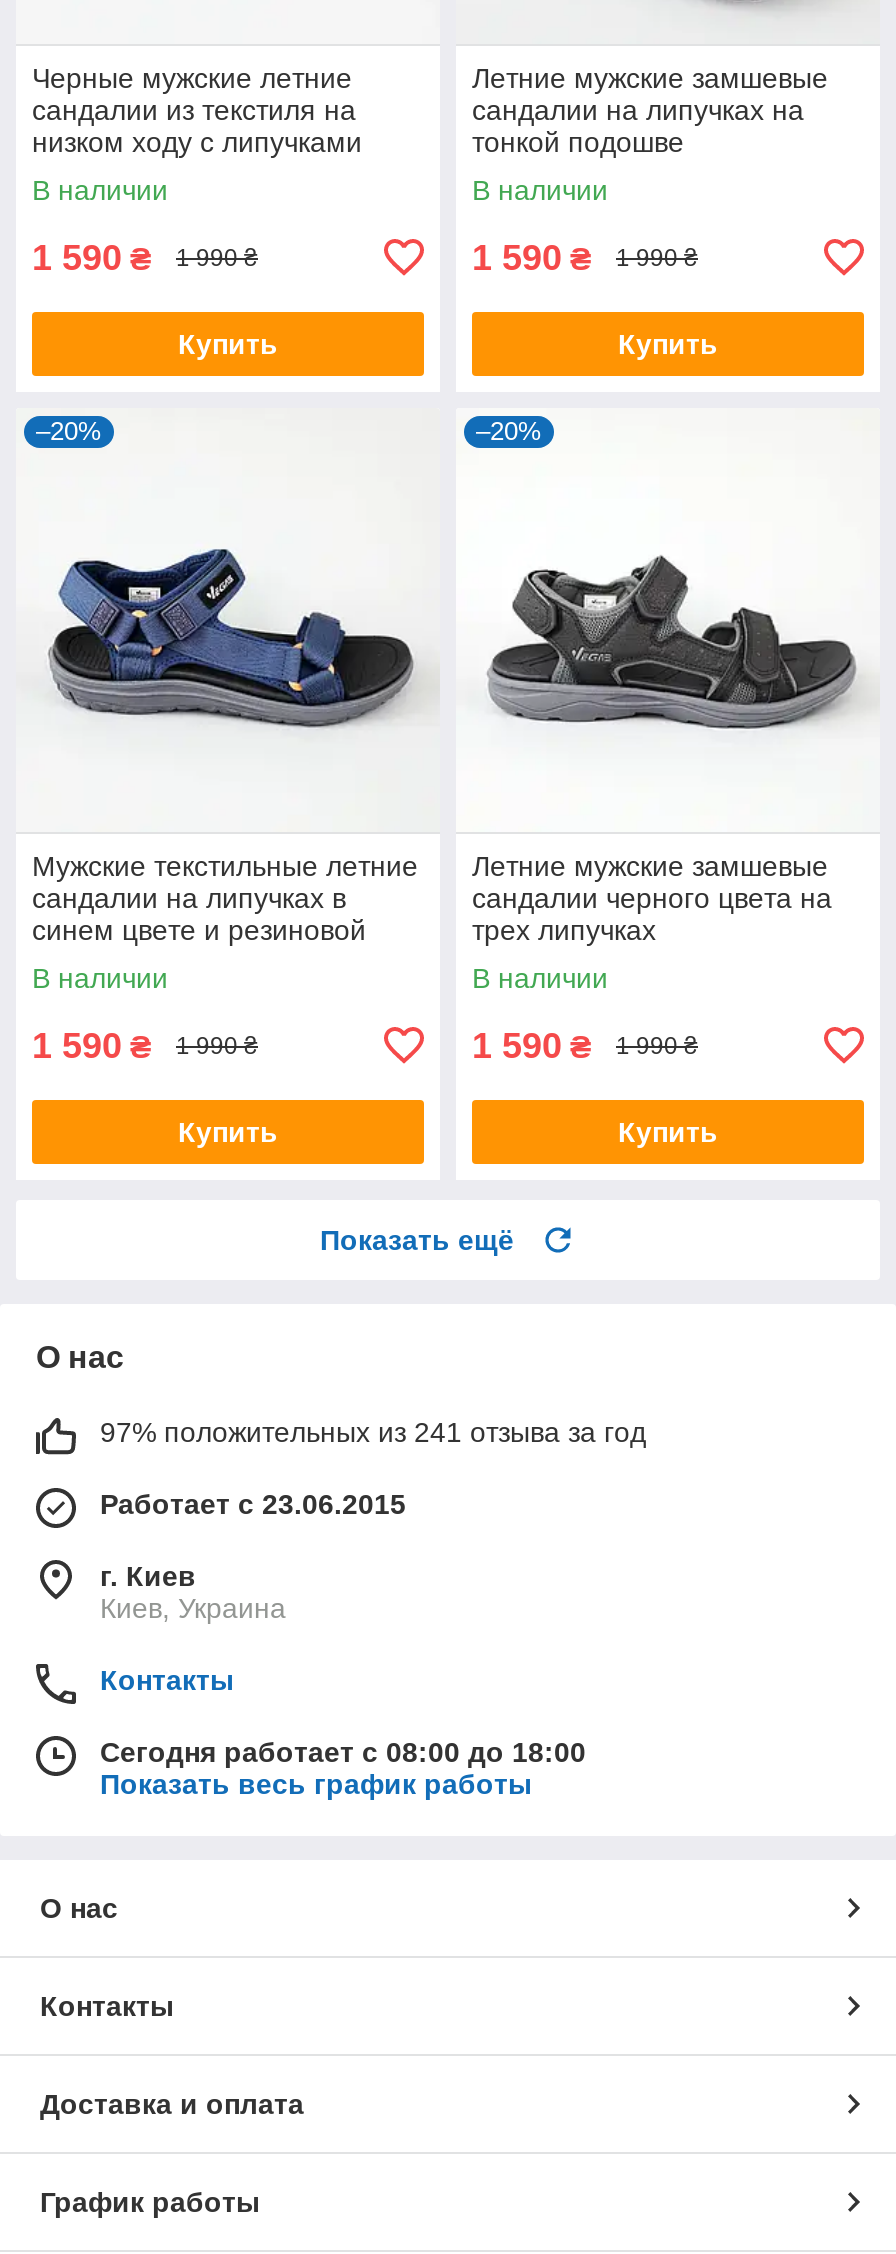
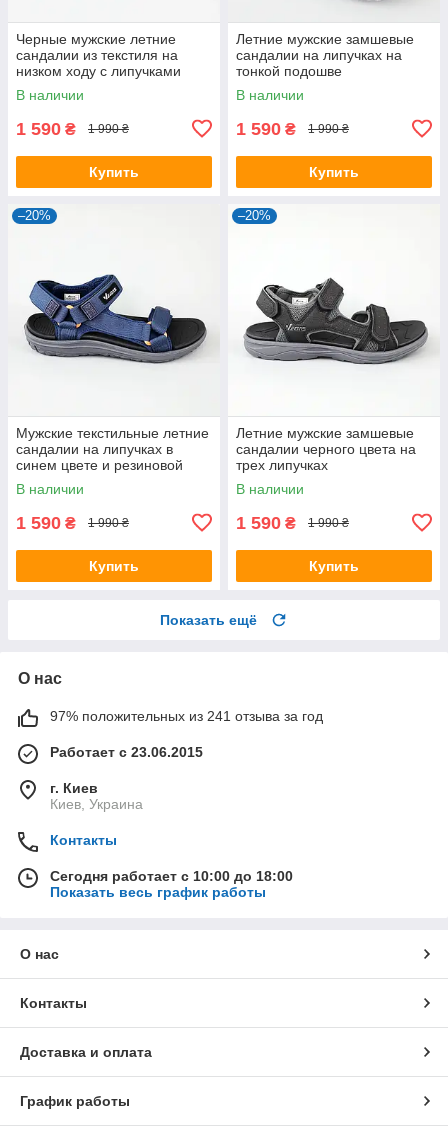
[100,1736,586,1768] Сегодня работает с 08:00 до 18:00 -> [50,868,293,884] Сегодня работает с 10:00 до 18:00

